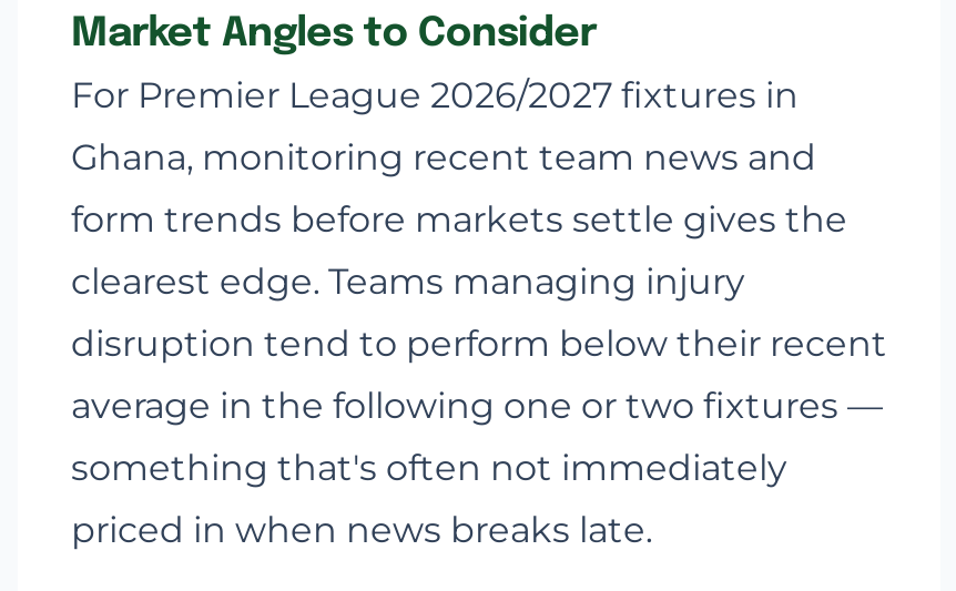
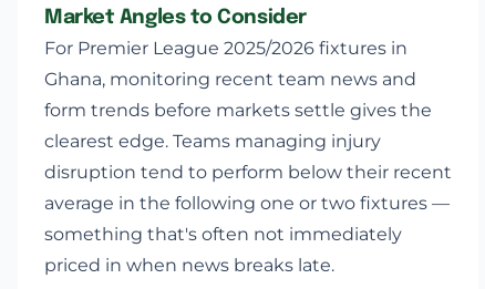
[71,74,799,116] For Premier League 2026/2027 fixtures in -> [44,38,407,59] For Premier League 2025/2026 fixtures in

